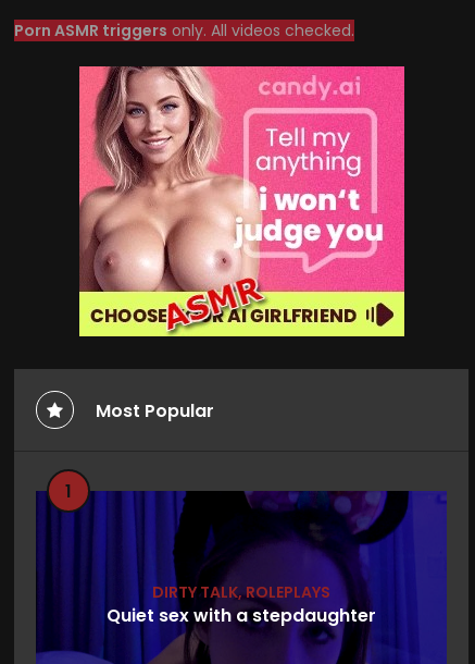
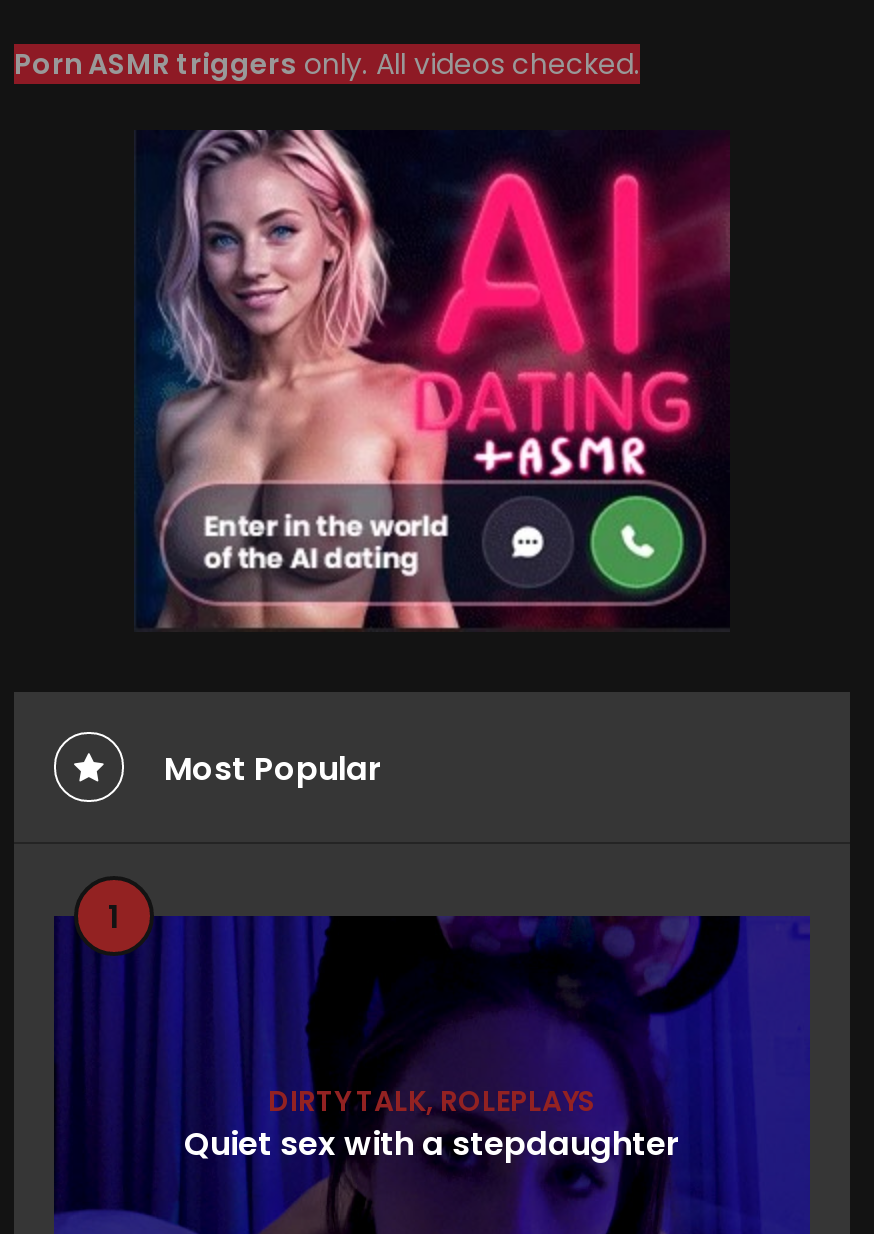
[78,65,405,337] [image] -> [134,128,732,630] [image]

